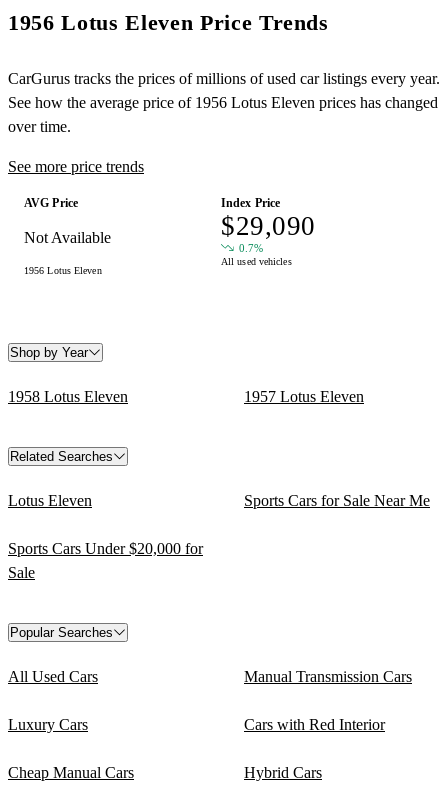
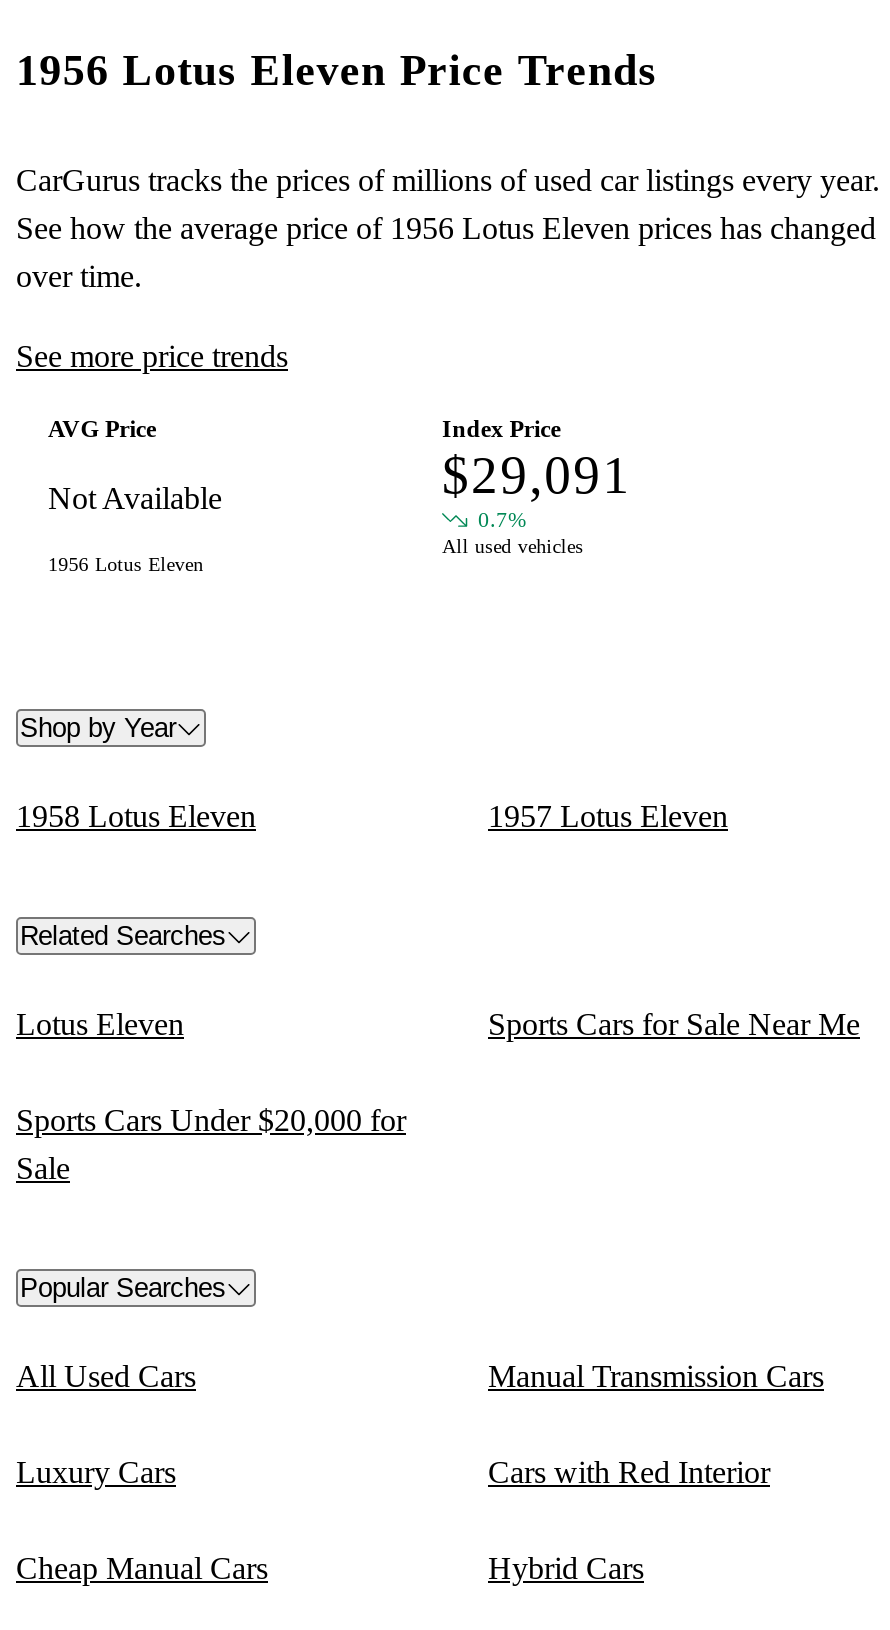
[221,211,316,241] $29,090 -> [442,445,632,505] $29,091

